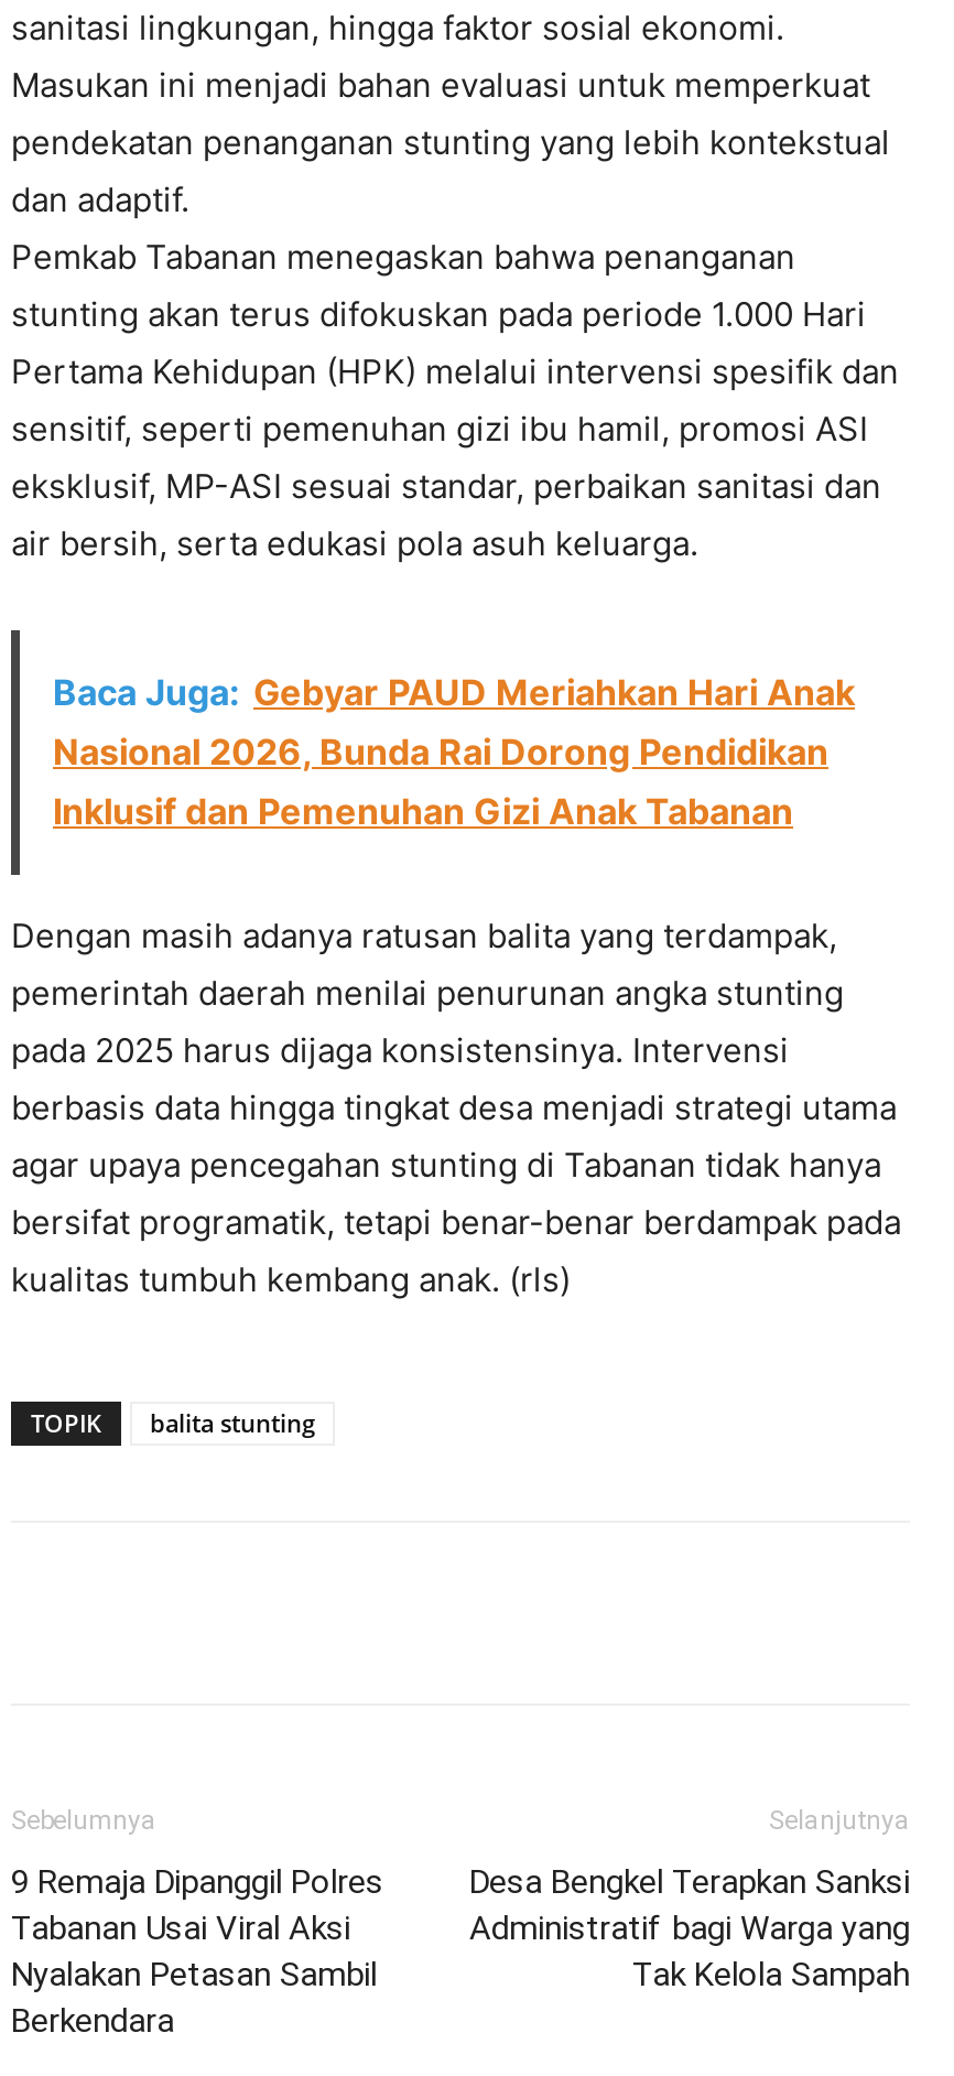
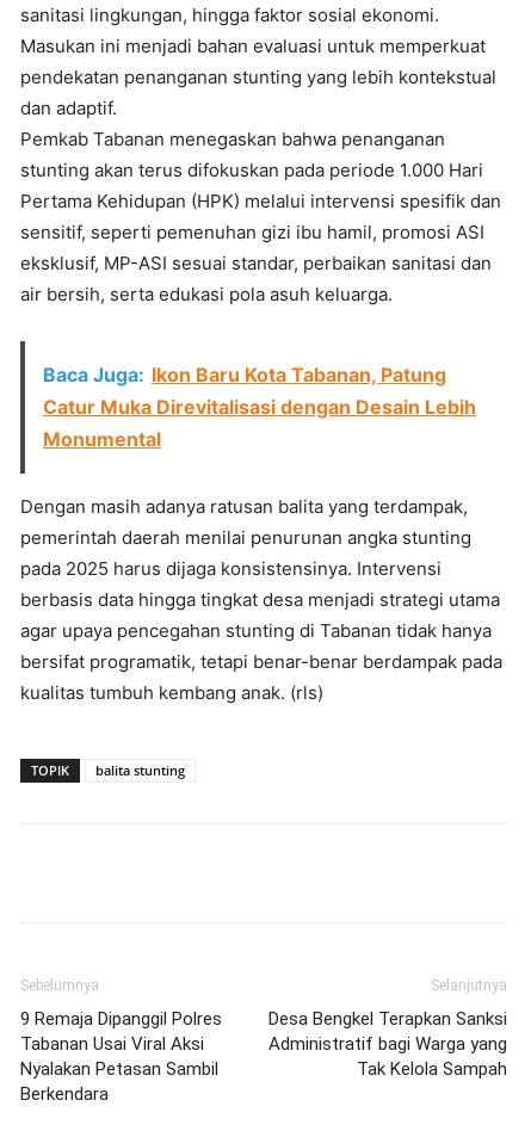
[53,670,855,833] Baca Juga: Gebyar PAUD Meriahkan Hari Anak | Nasional 2026, Bunda Rai Dorong Pendidikan | Inklusif dan Pemenuhan Gizi Anak Tabanan -> [43,363,476,451] Baca Juga: Ikon Baru Kota Tabanan, Patung | Catur Muka Direvitalisasi dengan Desain Lebih | Monumental

